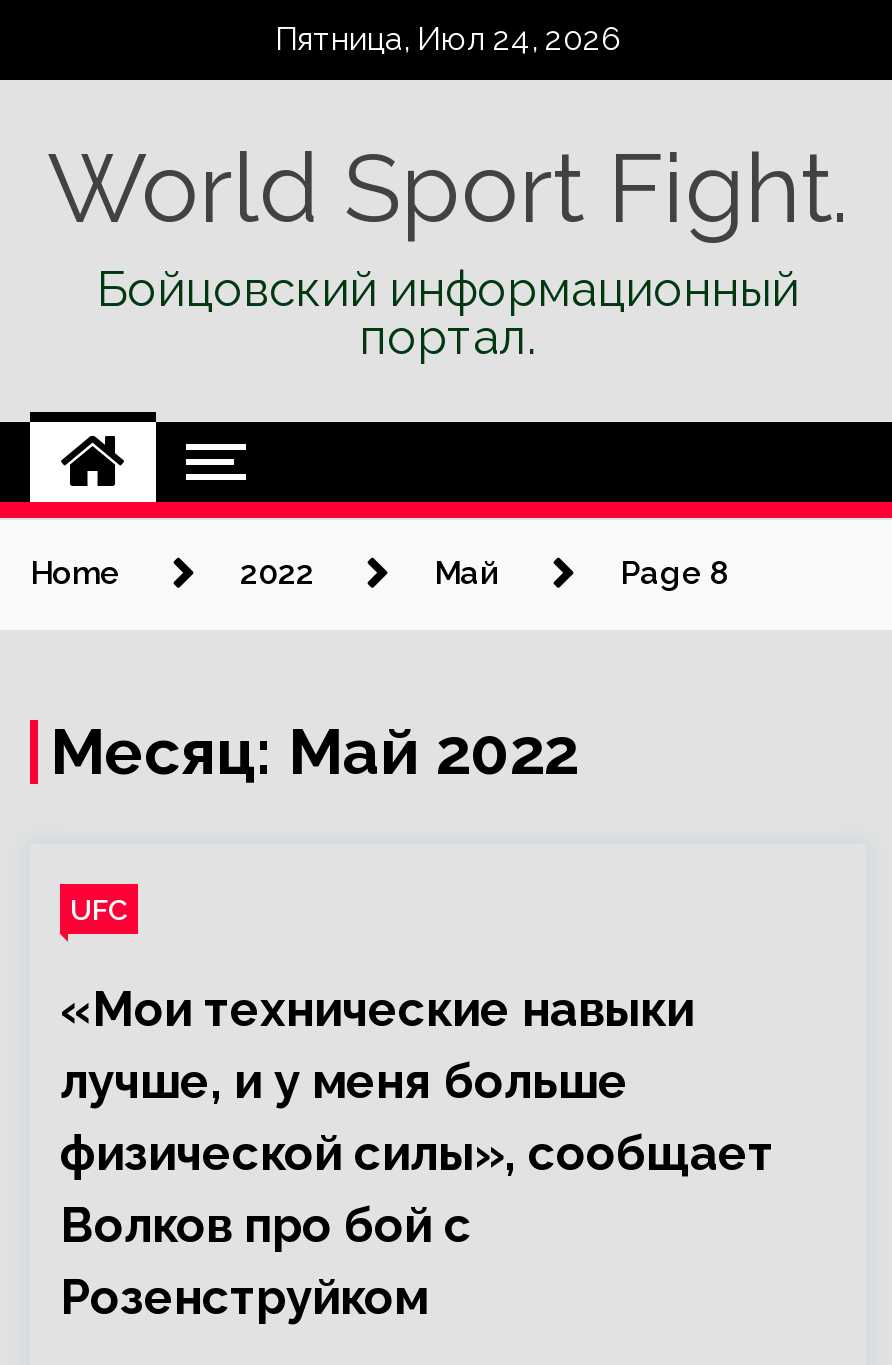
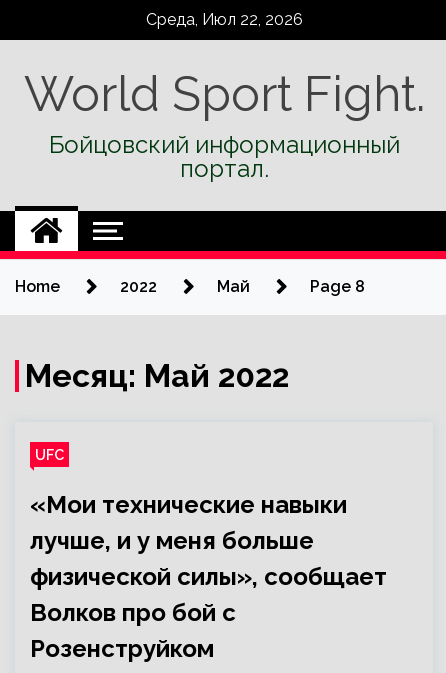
[275,20,621,58] Пятница, Июл 24, 2026 -> [145,10,302,29] Среда, Июл 22, 2026

